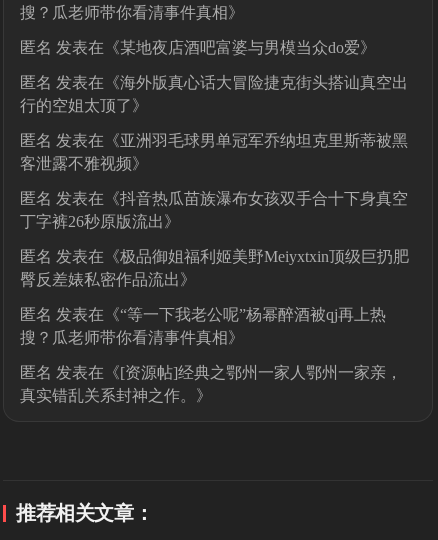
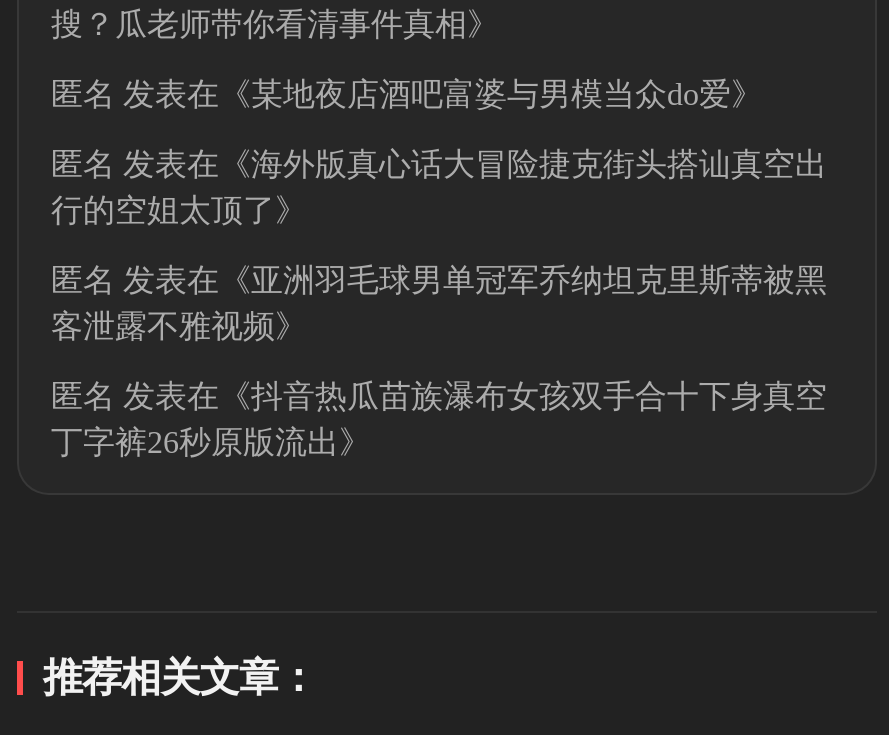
[20,248,409,404] 匿名发表在《极品御姐福利姬美野Meiyxtxin顶级巨扔肥 | 臀反差婊私密作品流出》 | 匿名发表在《“等一下我老公呢”杨幂醉酒被qj再上热 | 搜？瓜老师带你看清事件真相》 | 匿名发表在《[资源帖]经典之鄂州一家人鄂州一家亲， | 真实错乱关系封神之作。》 -> none

